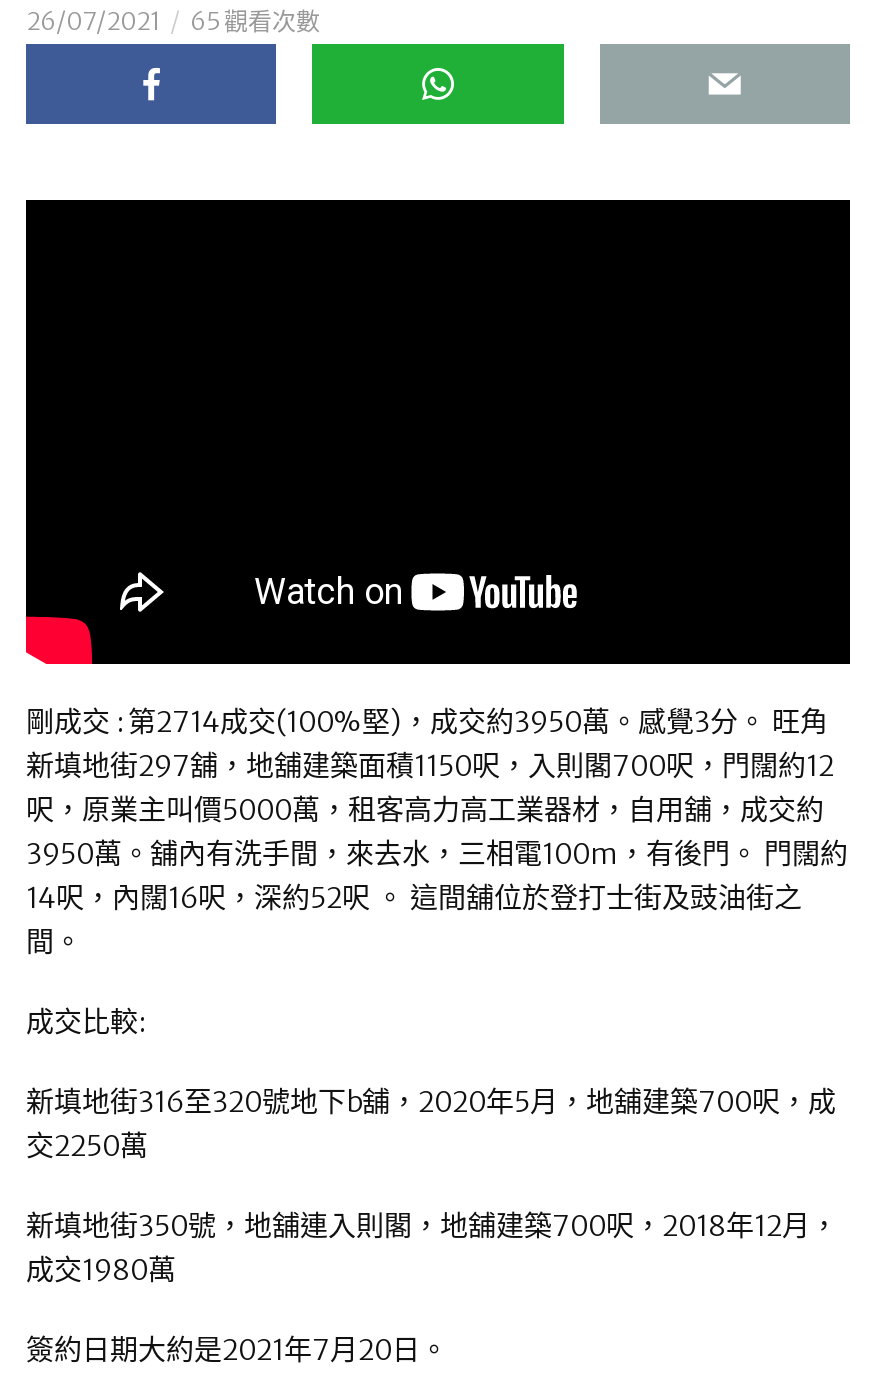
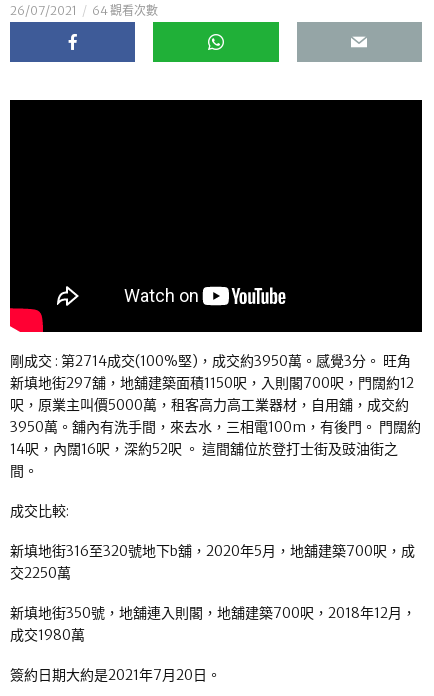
[26,6,320,36] 26/07/2021 65 觀看次數 -> [10,3,158,18] 26/07/2021 64 觀看次數

